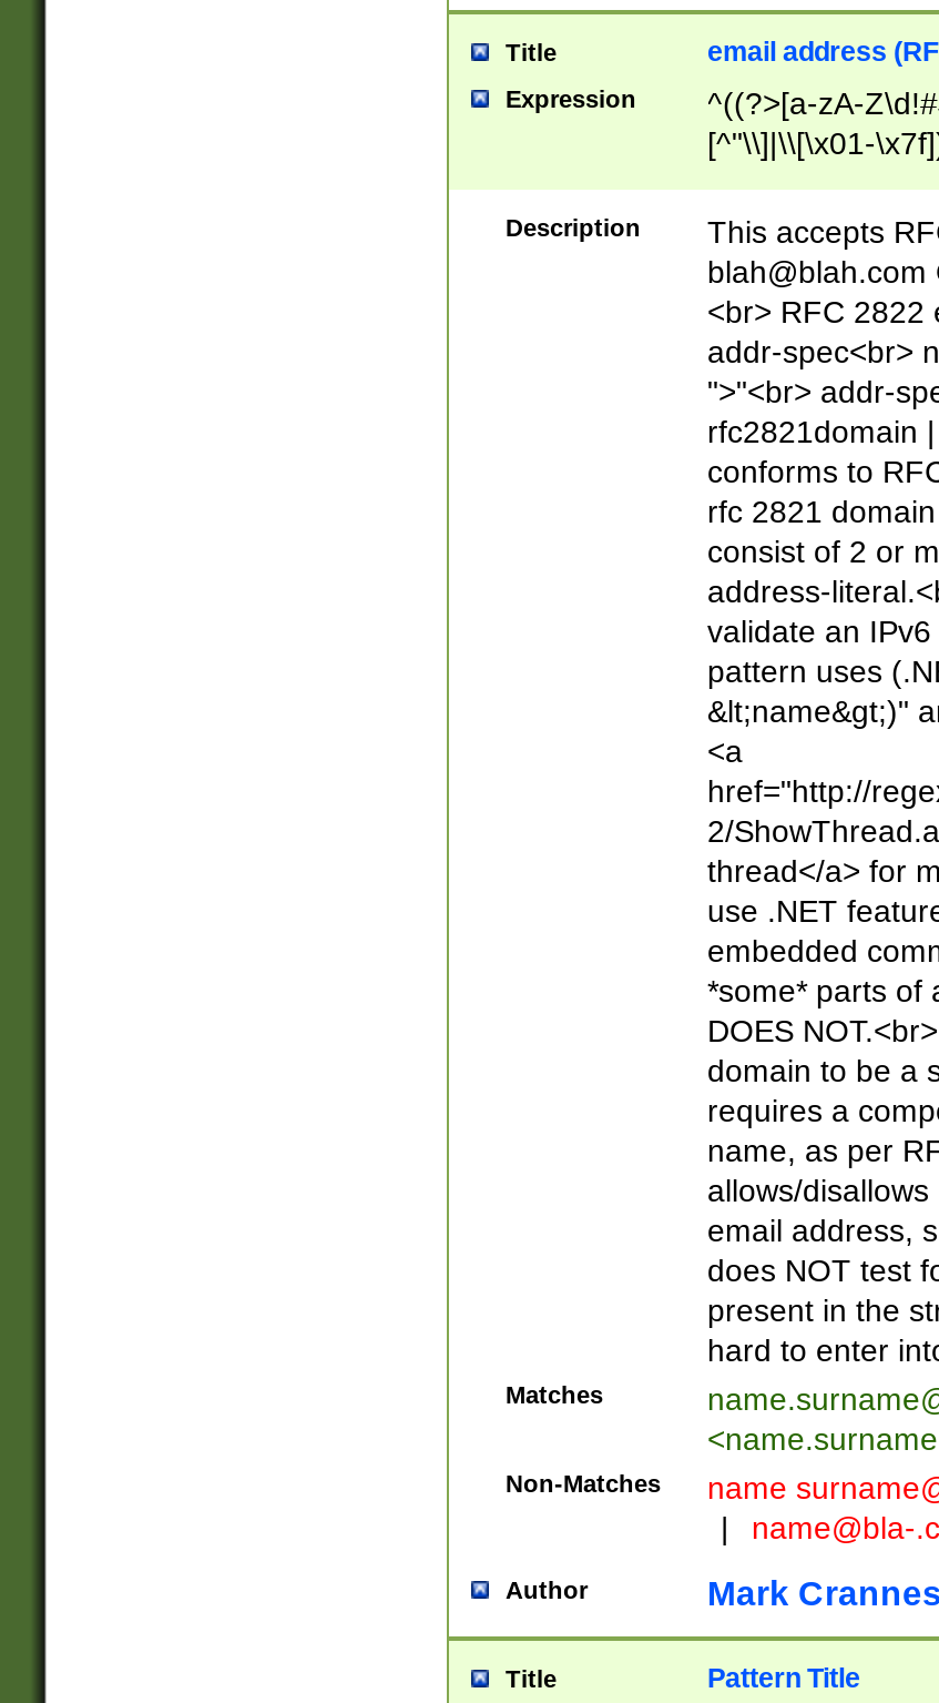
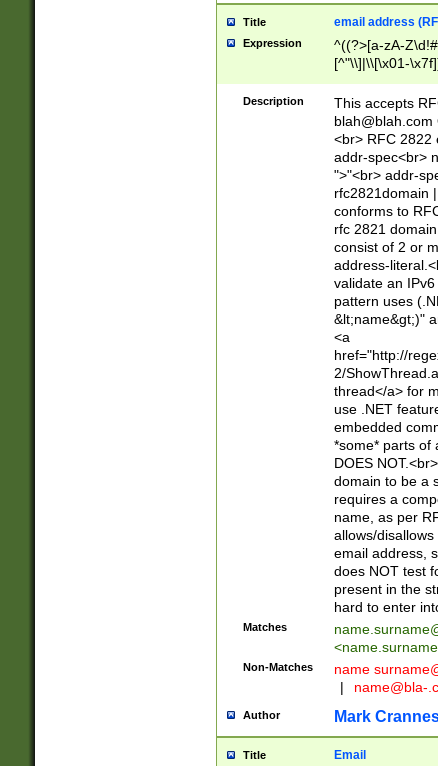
[707,1664,860,1695] Pattern Title -> [333,748,365,762] Email

